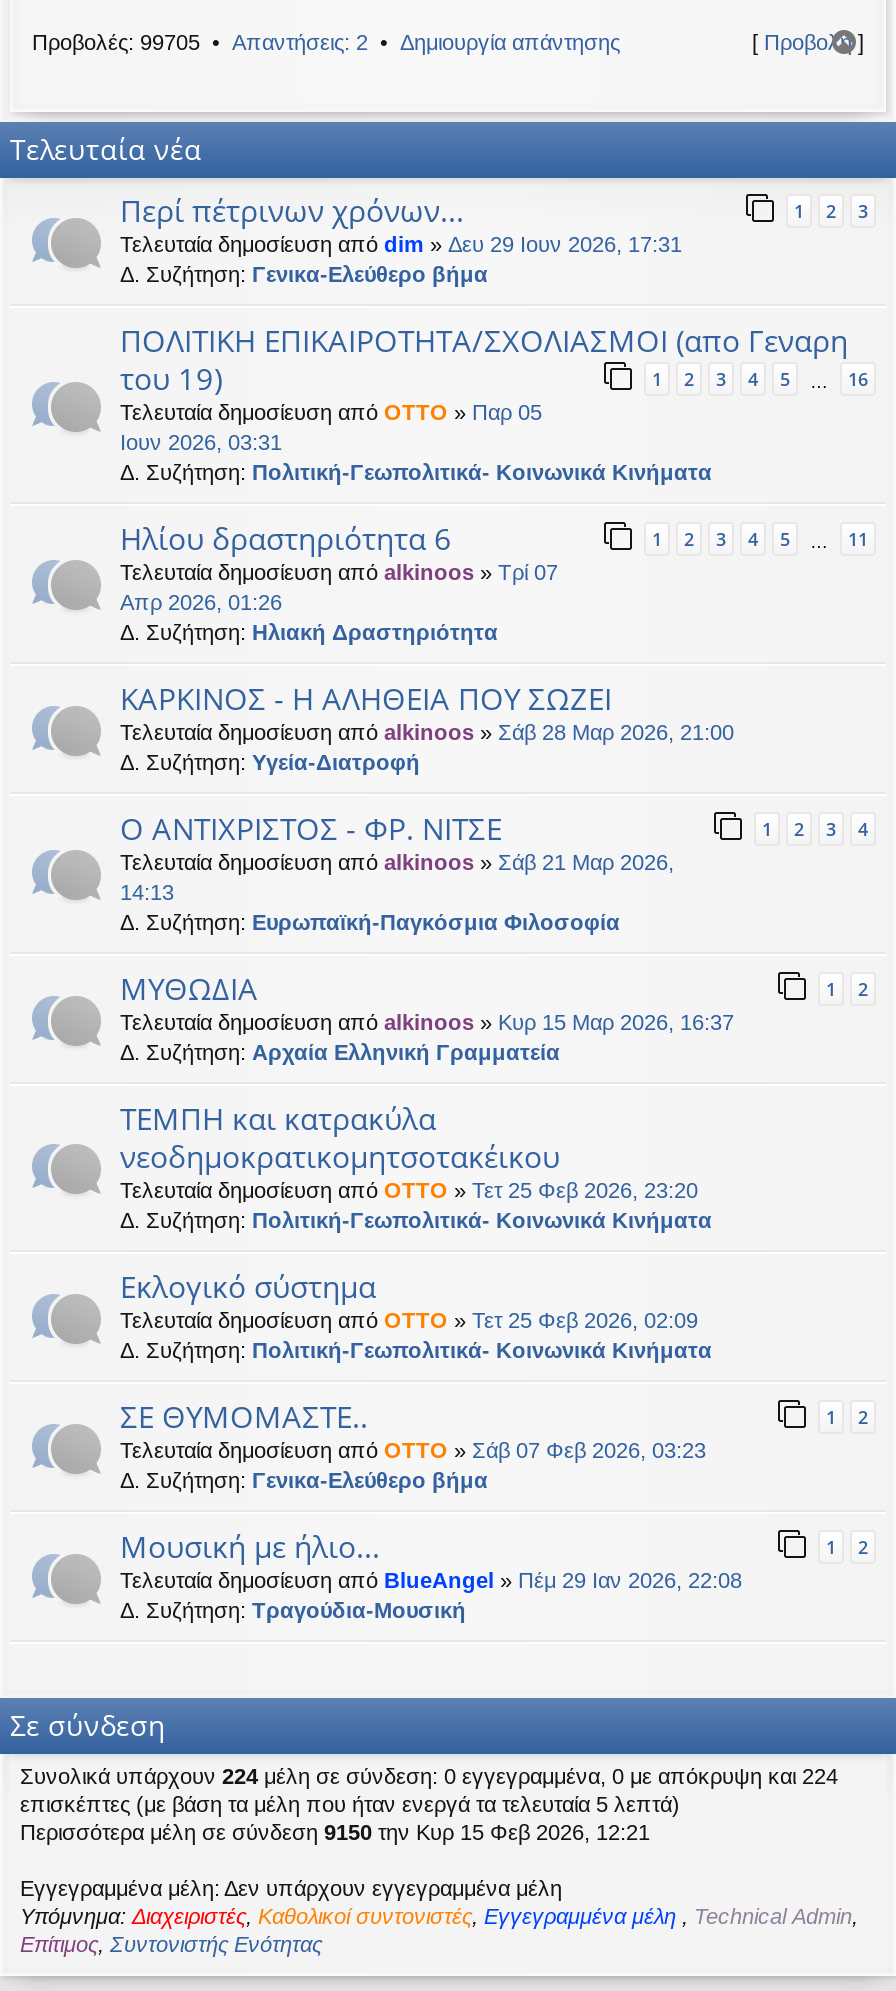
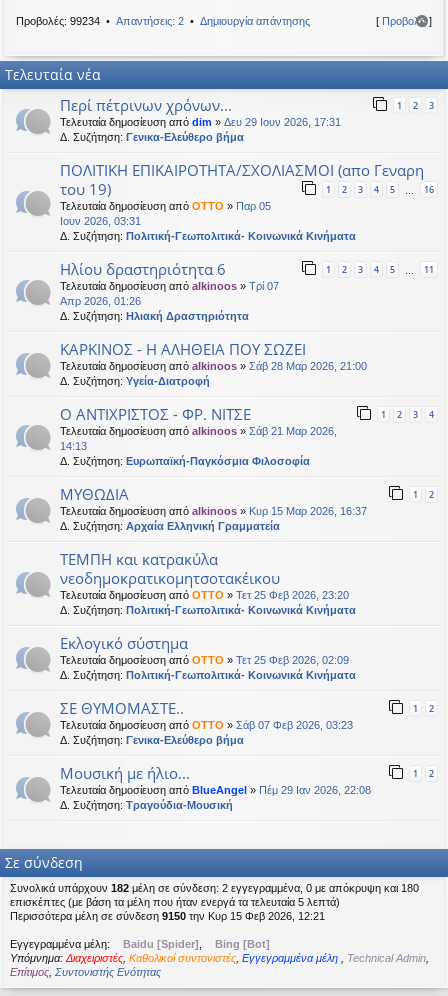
[32,30,620,54] Προβολές: 99705 • Απαντήσεις: 2 • Δημιουργία απάντησης -> [16,15,310,27] Προβολές: 99234 • Απαντήσεις: 2 • Δημιουργία απάντησης
[20,1764,838,1788] Συνολικά υπάρχουν 224 μέλη σε σύνδεση: 0 εγγεγραμμένα, 0 με απόκρυψη και 224 -> [10,882,419,894] Συνολικά υπάρχουν 182 μέλη σε σύνδεση: 2 εγγεγραμμένα, 0 με απόκρυψη και 180
[20,1876,562,1900] Εγγεγραμμένα μέλη: Δεν υπάρχουν εγγεγραμμένα μέλη -> [10,938,270,950] Εγγεγραμμένα μέλη: | Baidu [Spider], | Bing [Bot]

